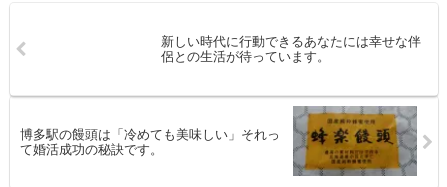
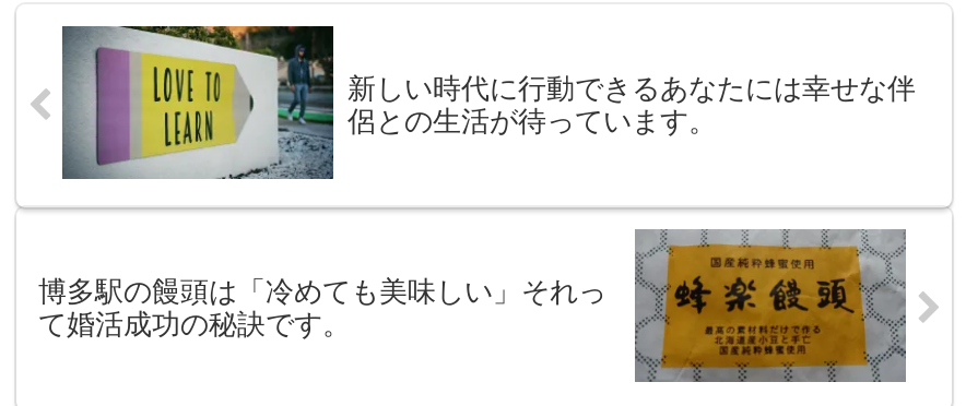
none -> [60,24,335,181] [image]

